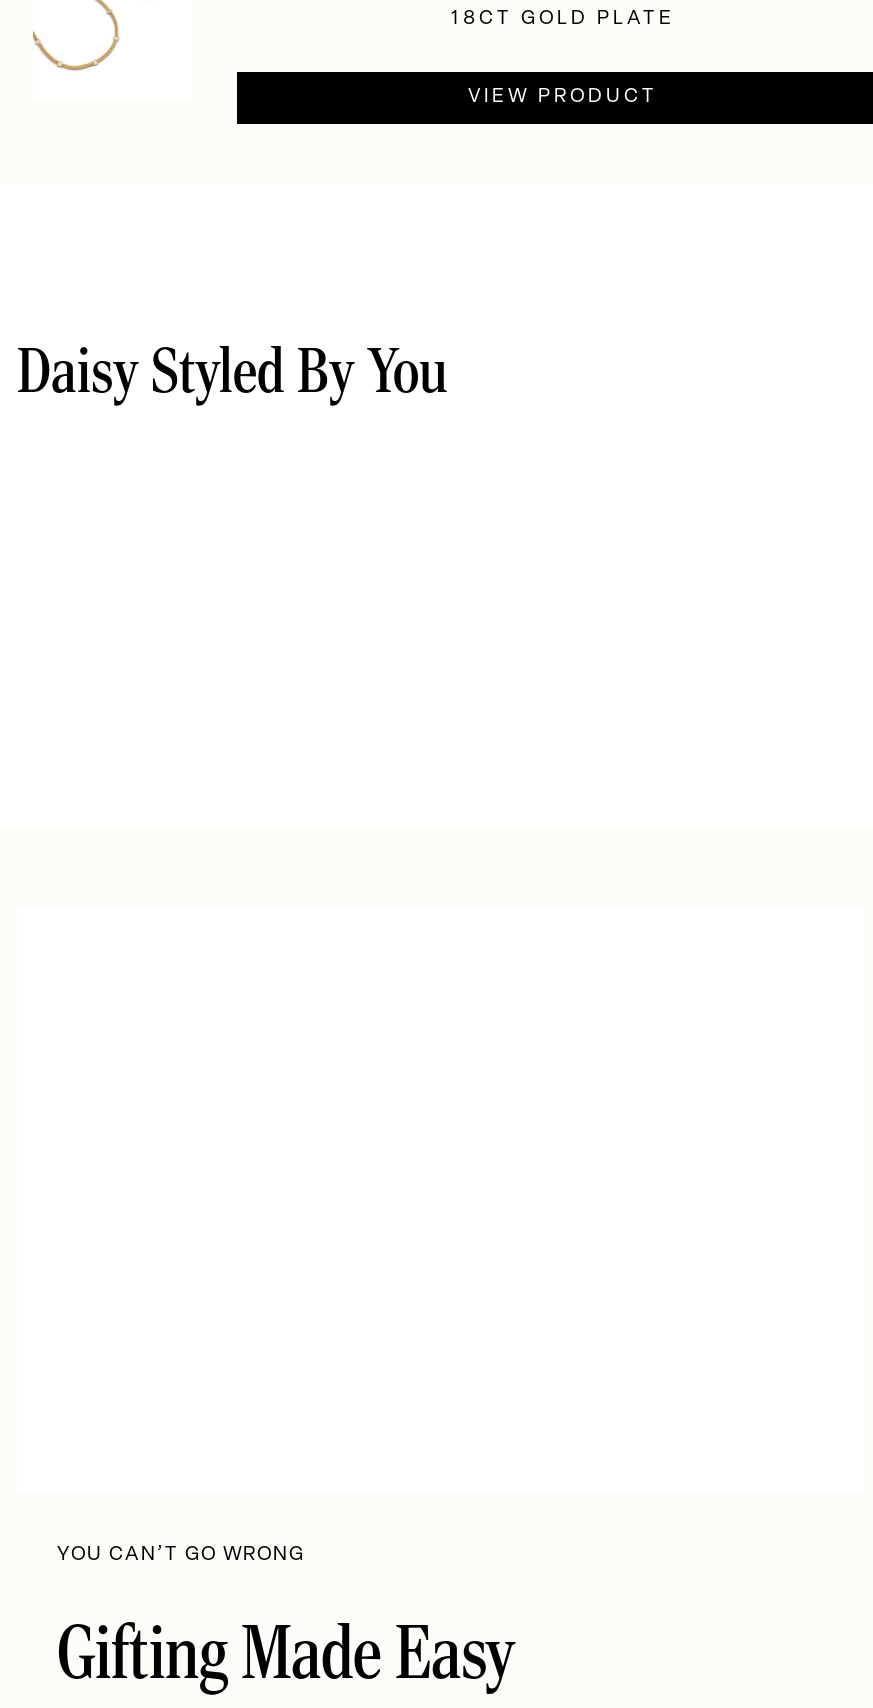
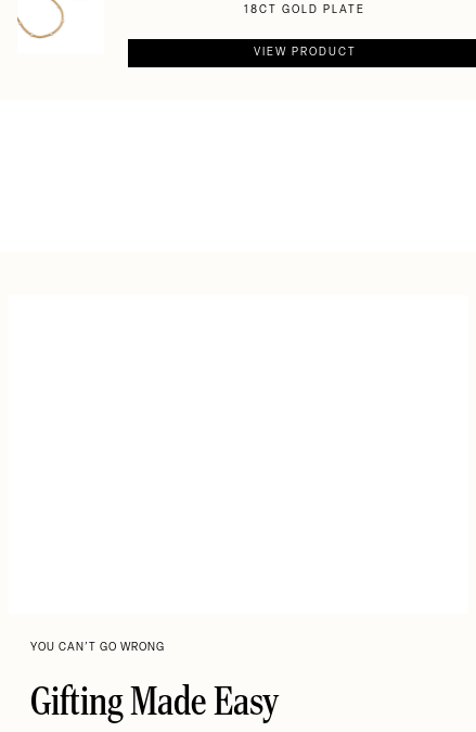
[17,332,447,408] Daisy Styled By You -> none

